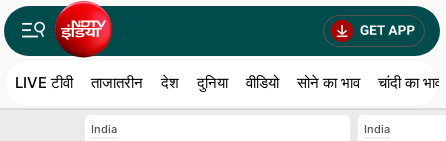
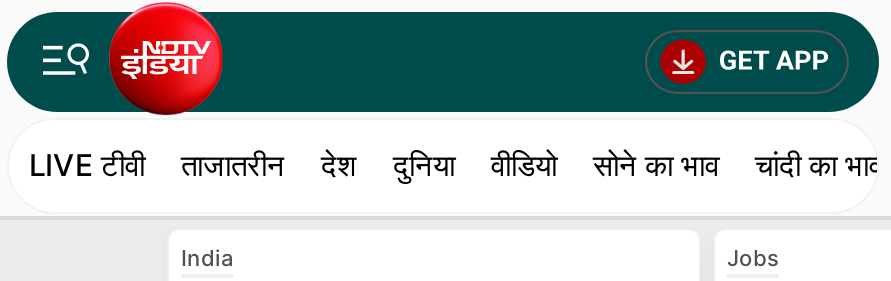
[364,122,390,136] India -> [727,244,779,272] Jobs

